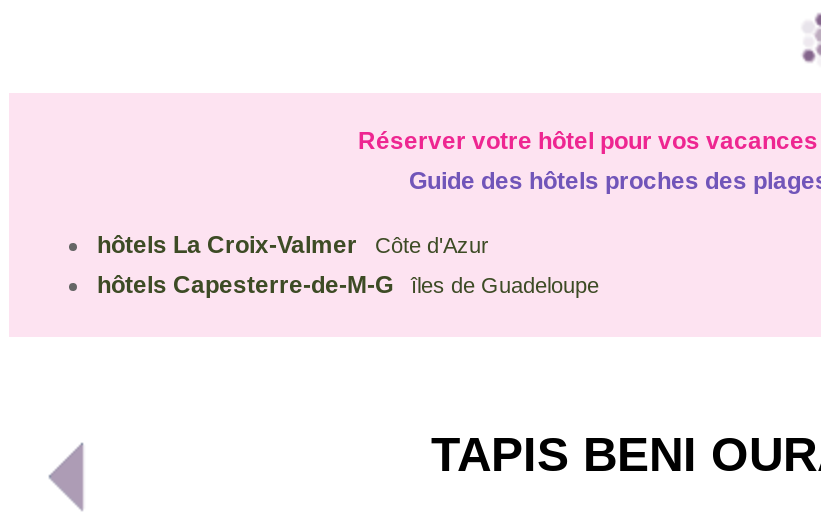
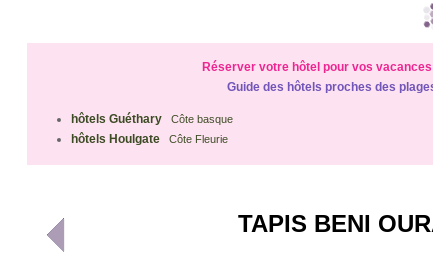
[97,231,599,299] hôtels La Croix-Valmer Côte d'Azur | hôtels Capesterre-de-M-G îles de Guadeloupe -> [71,112,233,146] hôtels Guéthary Côte basque | hôtels Houlgate Côte Fleurie

